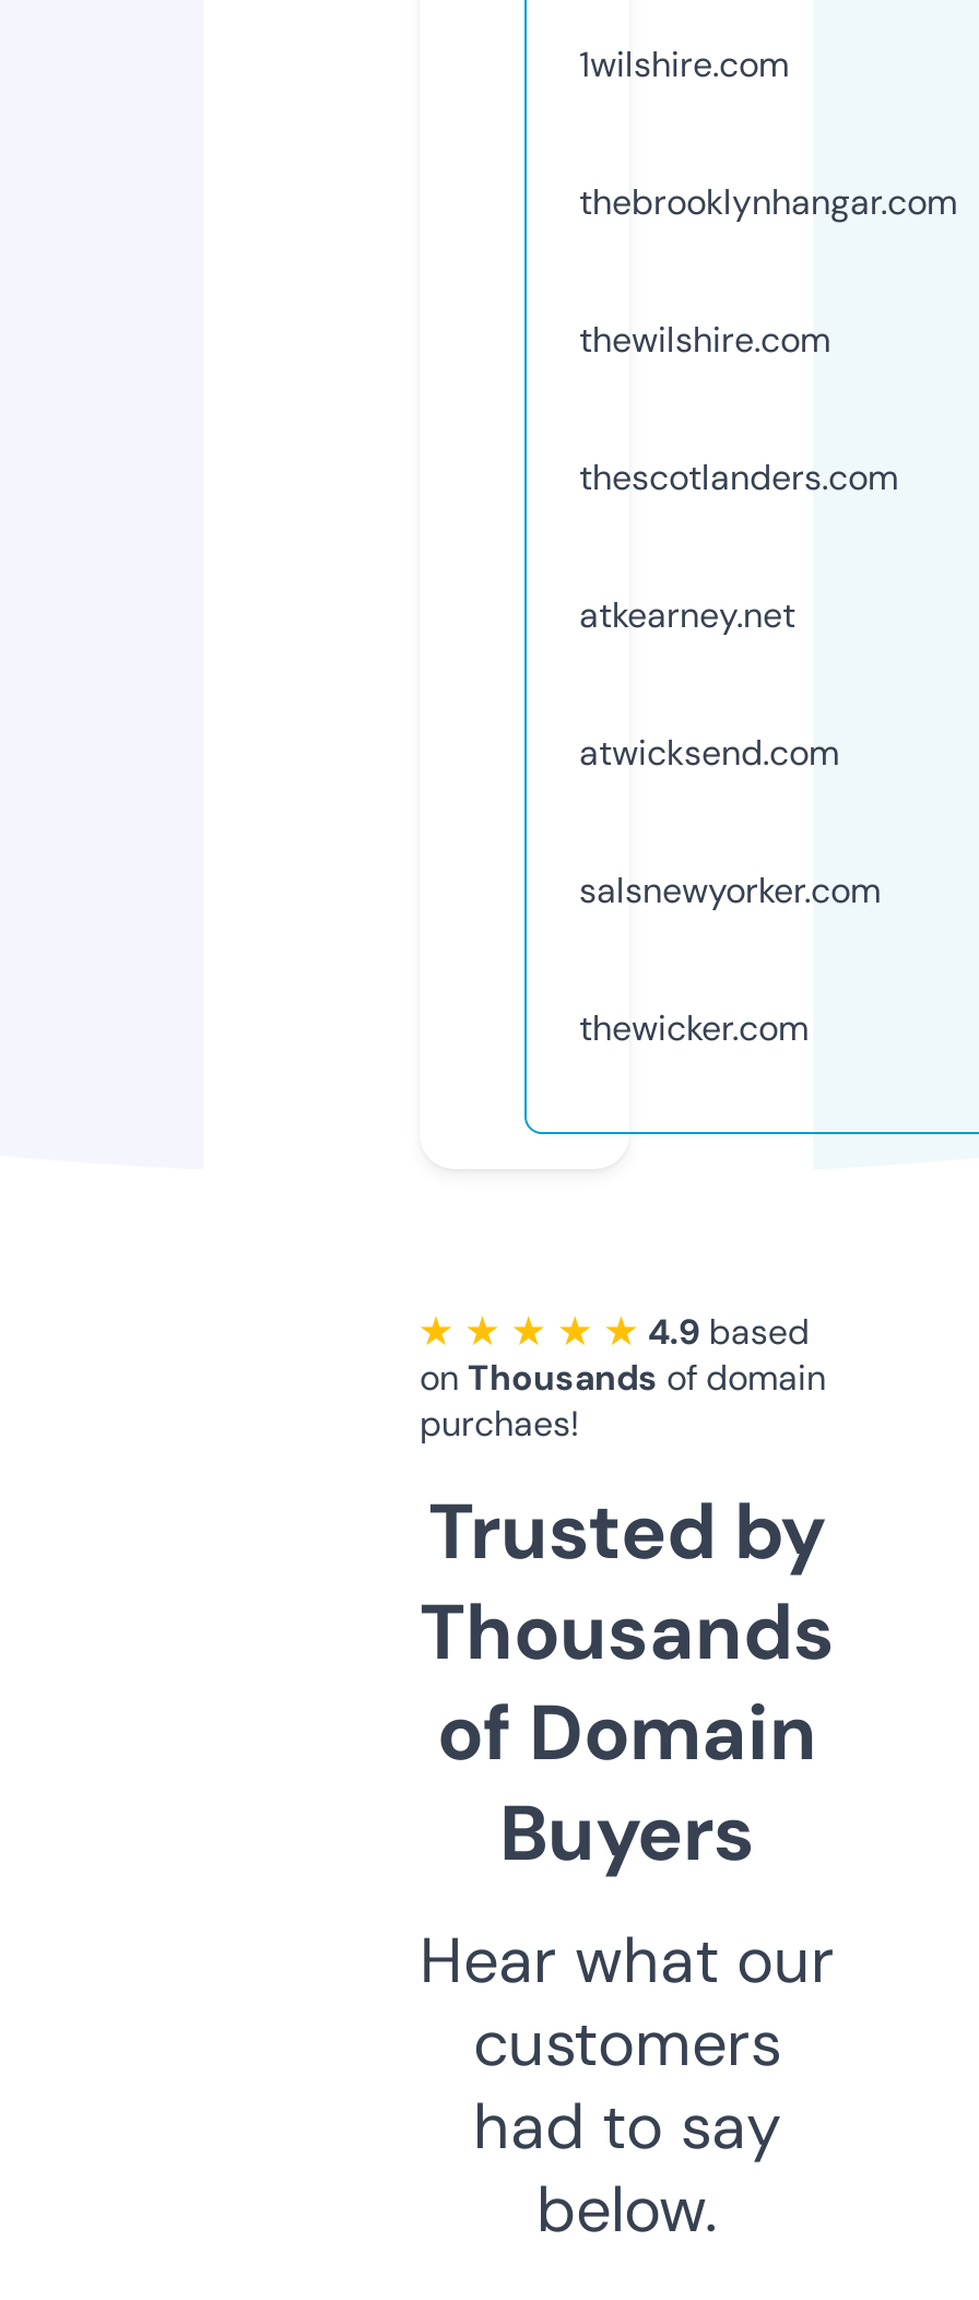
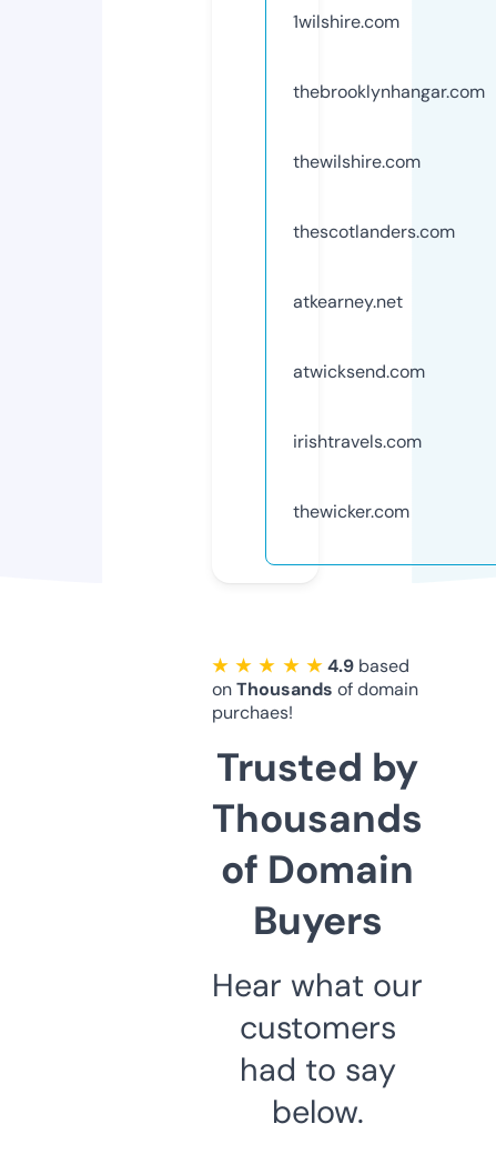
[579,867,881,913] salsnewyorker.com -> [293,430,422,453] irishtravels.com

